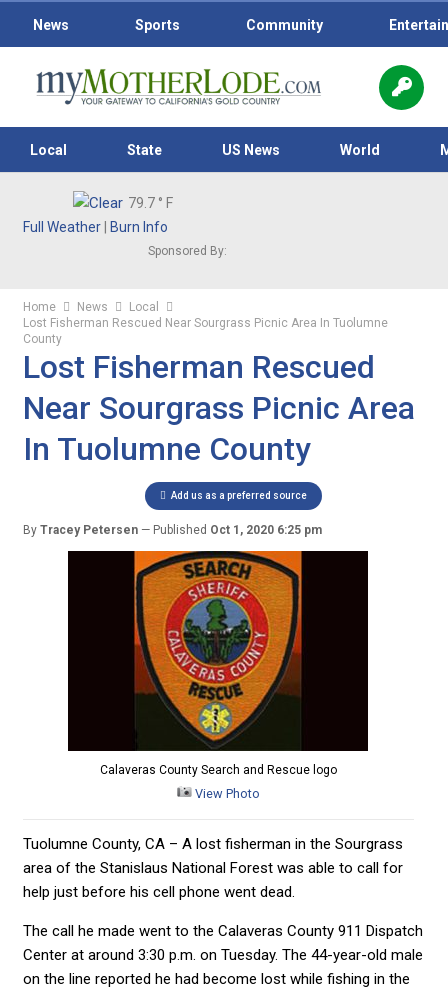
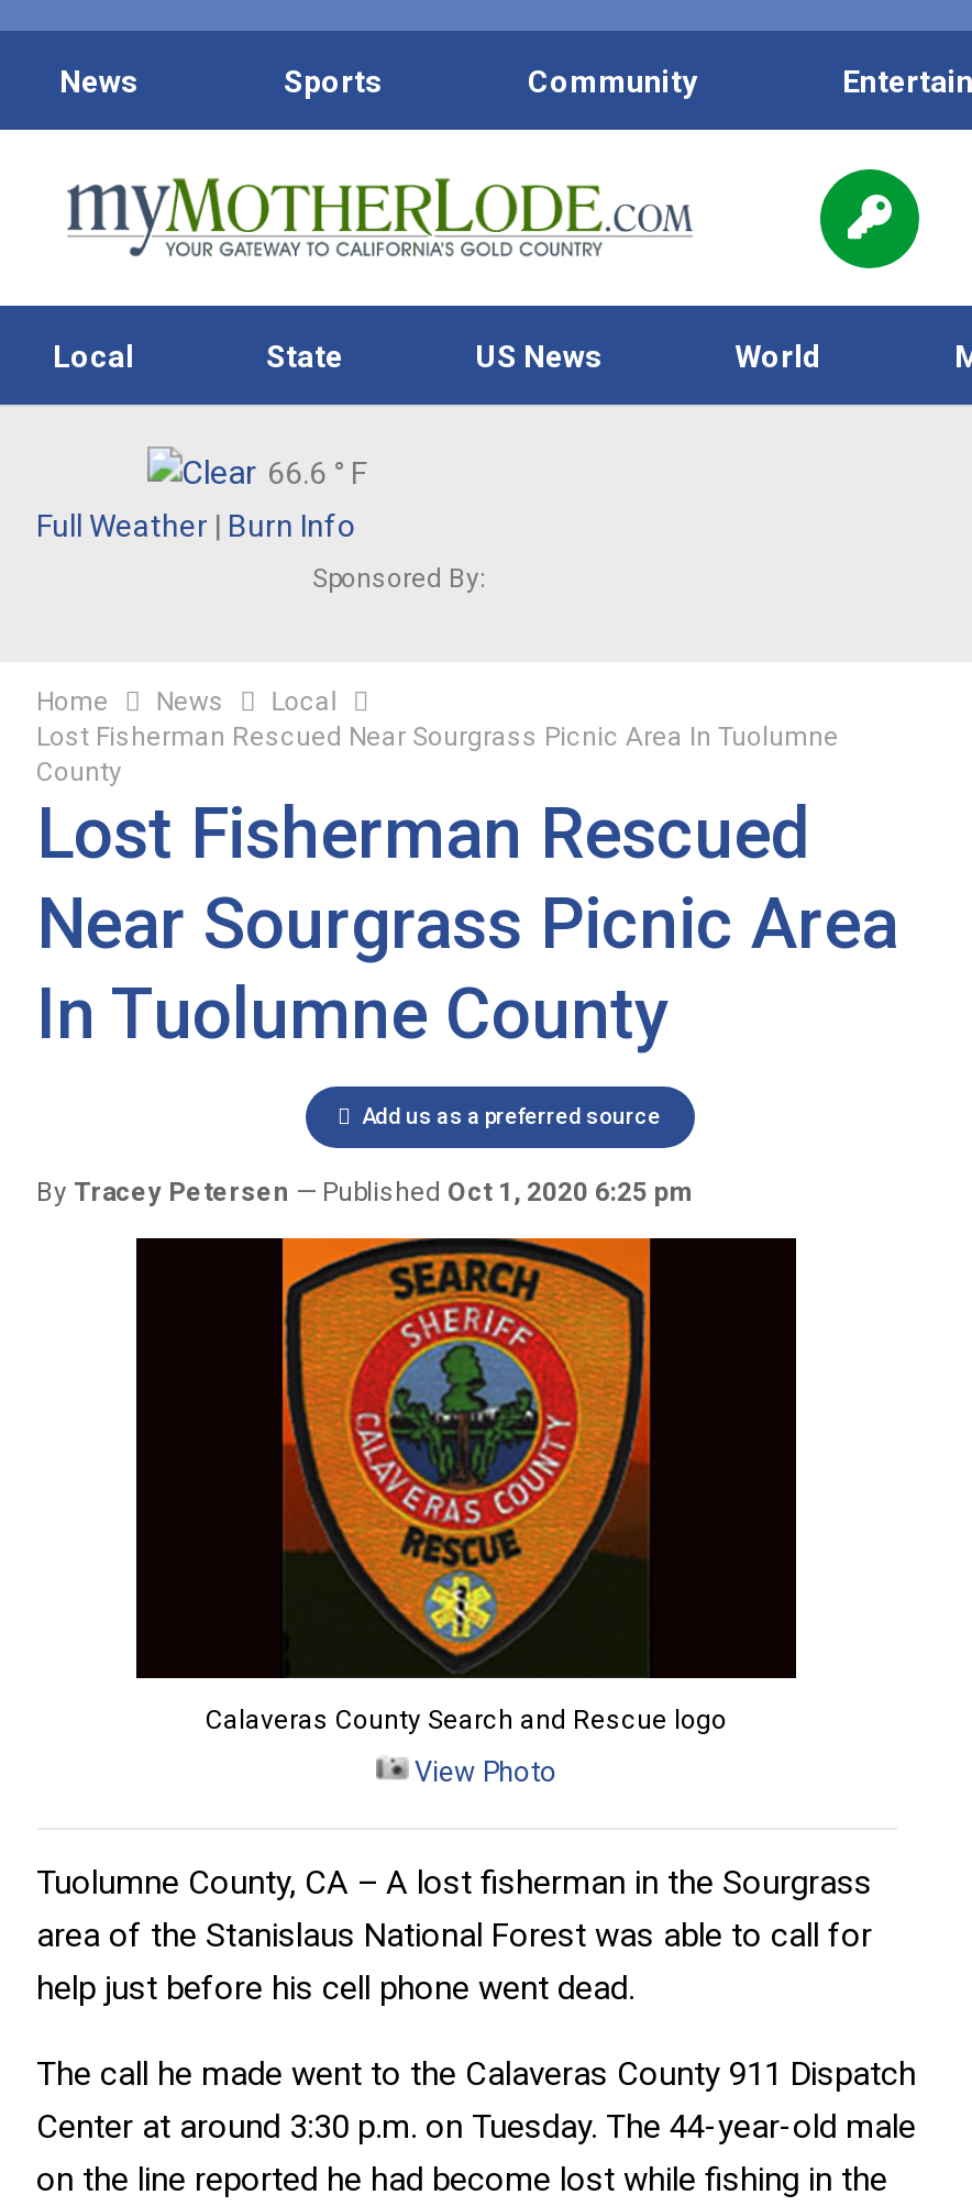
[127,195,172,211] 79.7 ° F -> [267,455,366,490] 66.6 ° F

